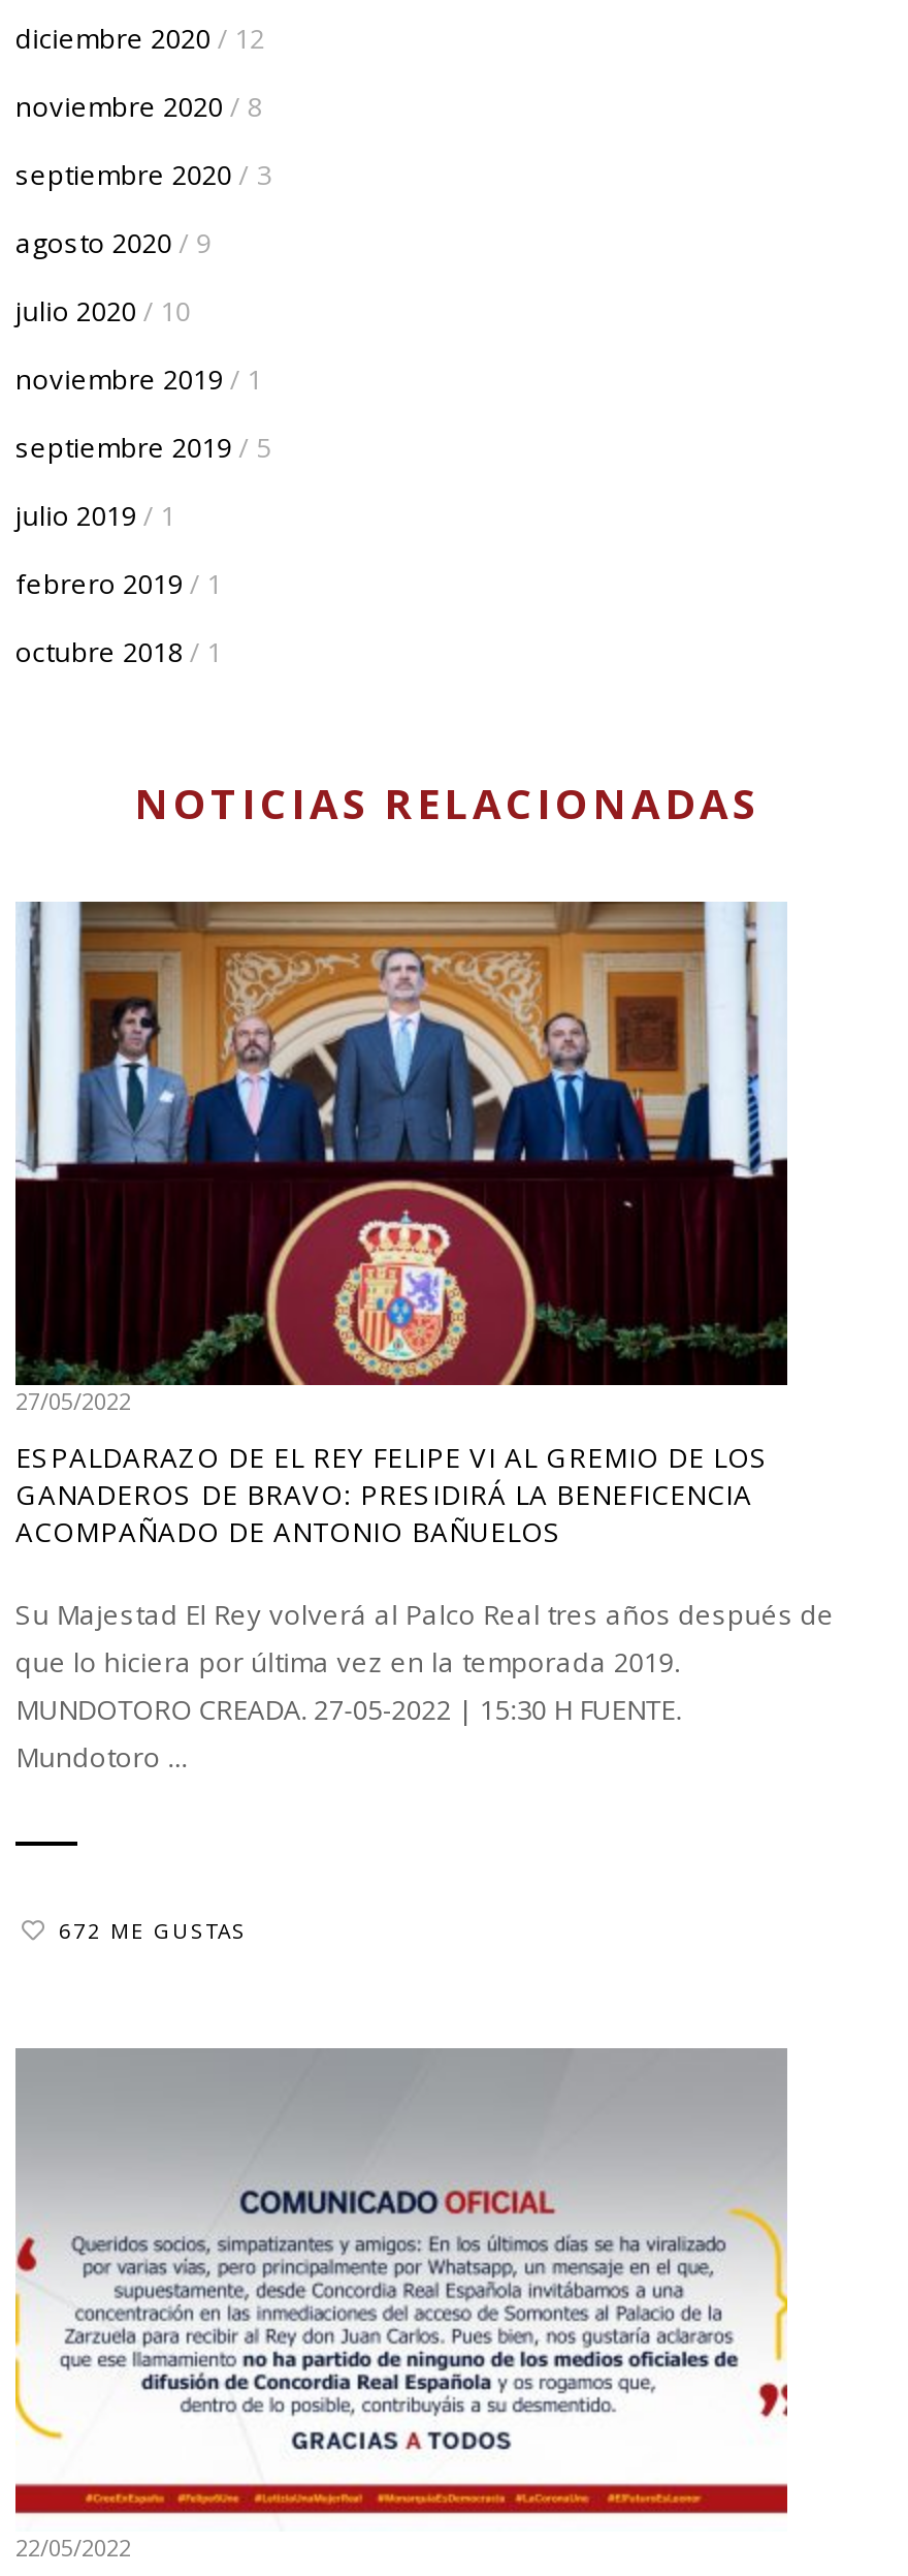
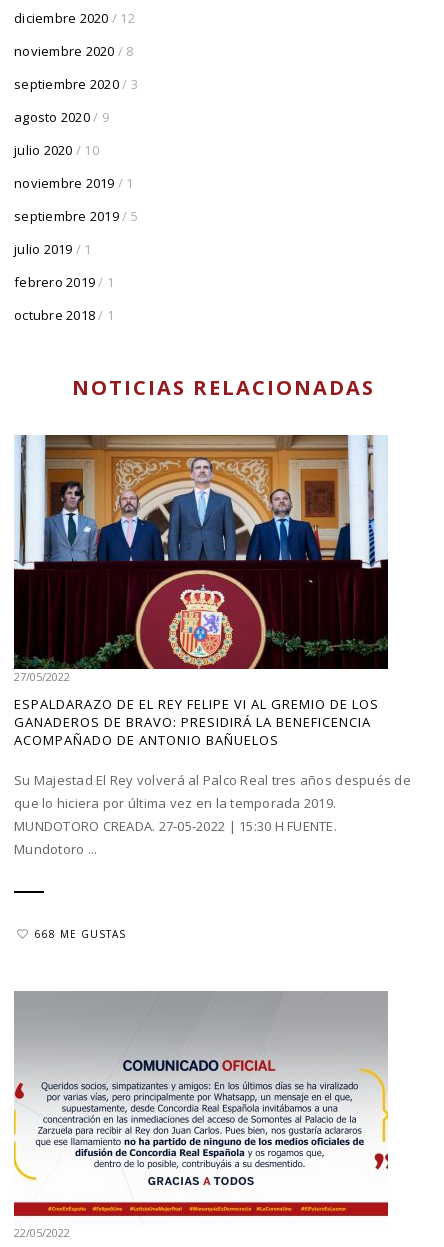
[59,1917,247,1946] 672 ME GUSTAS -> [35,927,126,941] 668 ME GUSTAS

